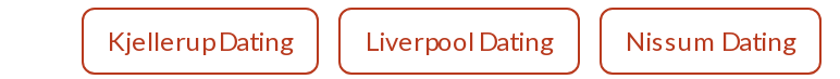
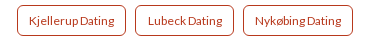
[366,24,553,57] Liverpool Dating -> [147,13,221,28] Lubeck Dating
[626,24,795,57] Nissum Dating -> [255,13,341,28] Nykøbing Dating

